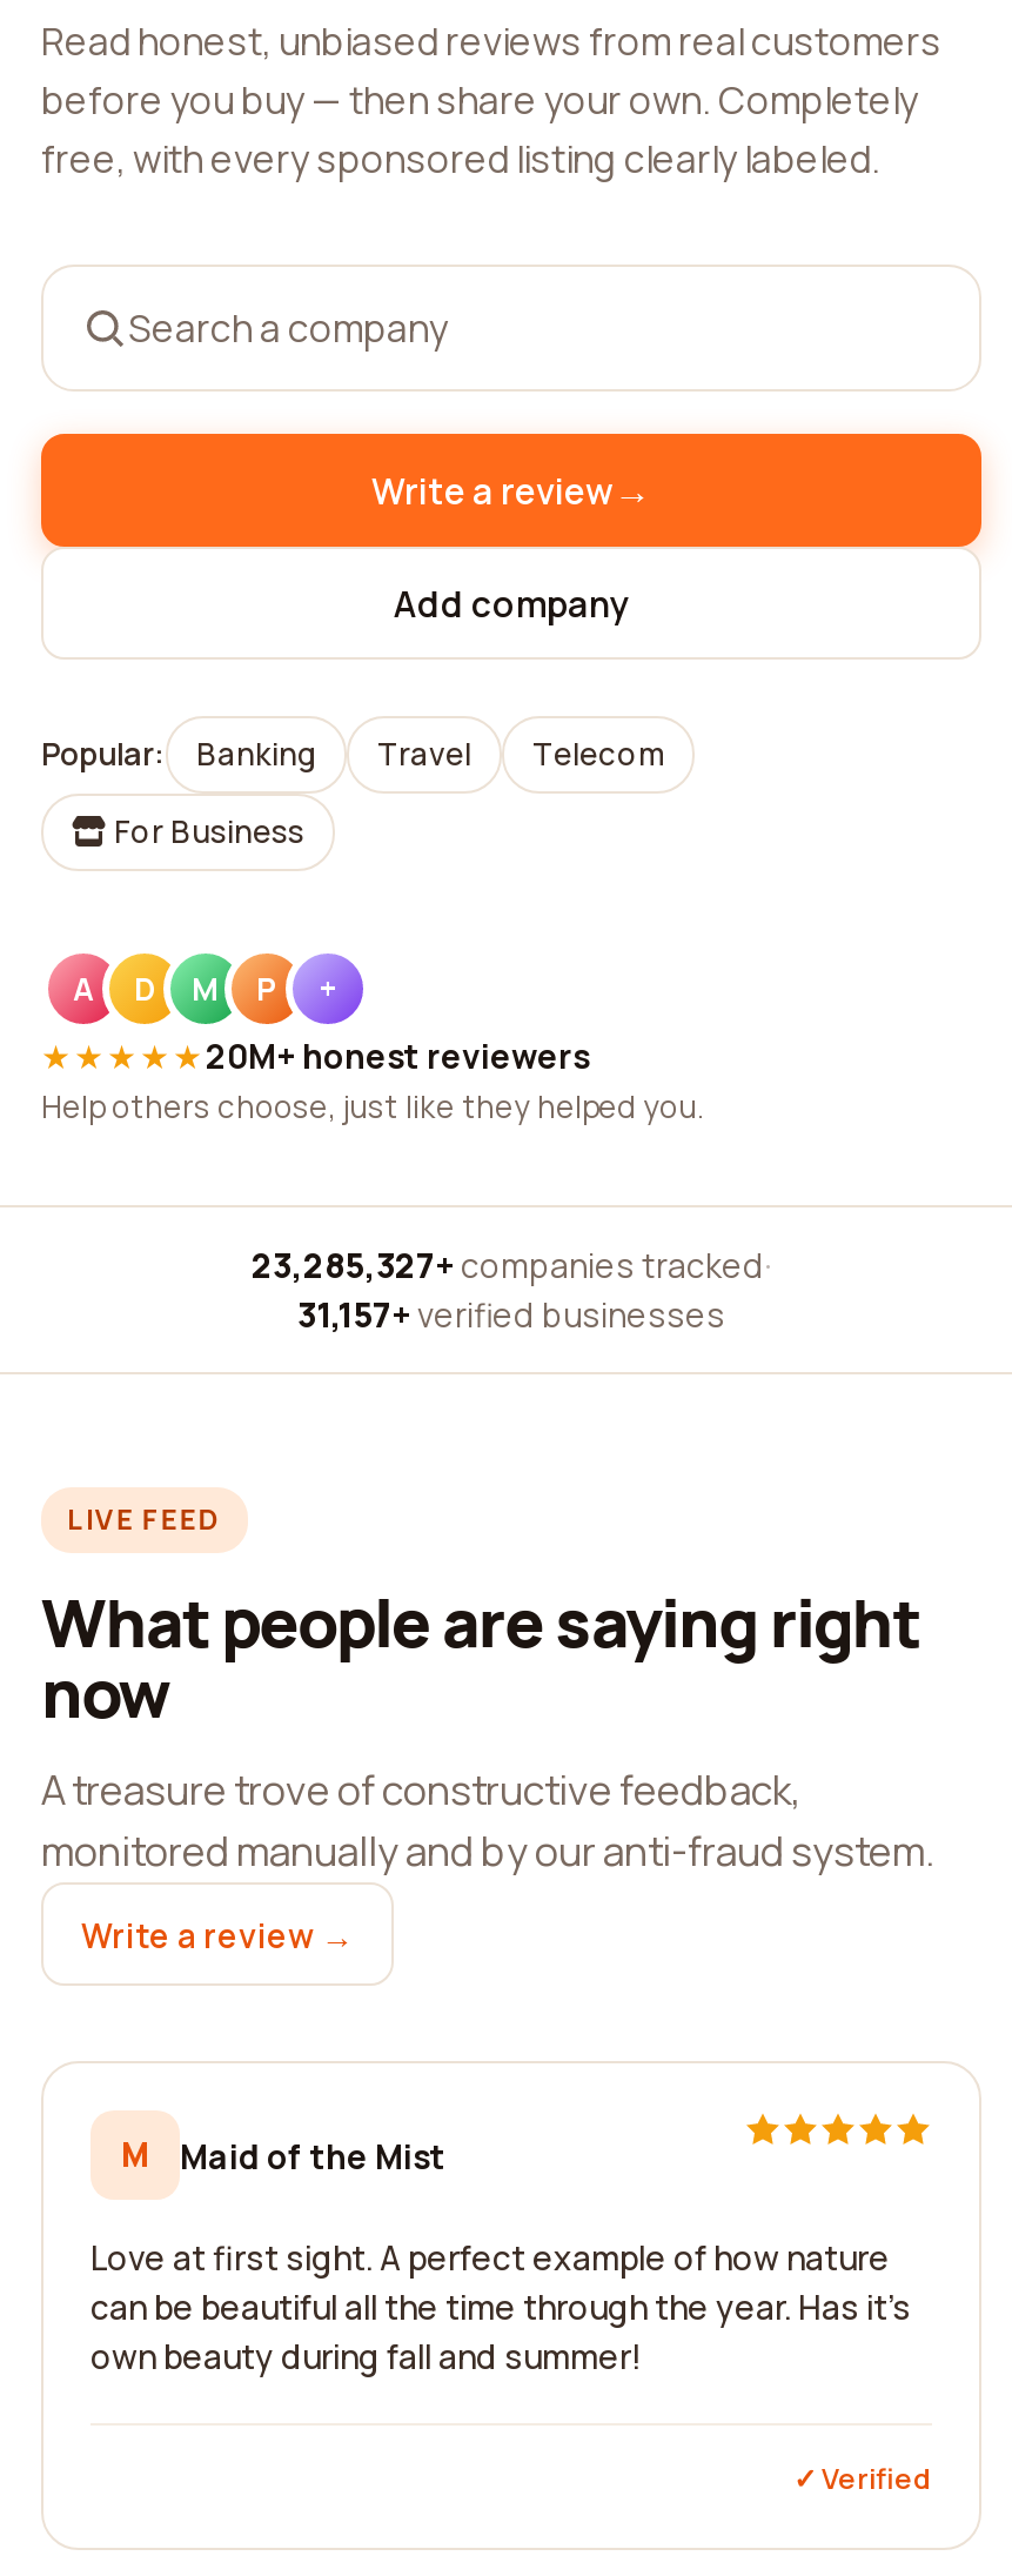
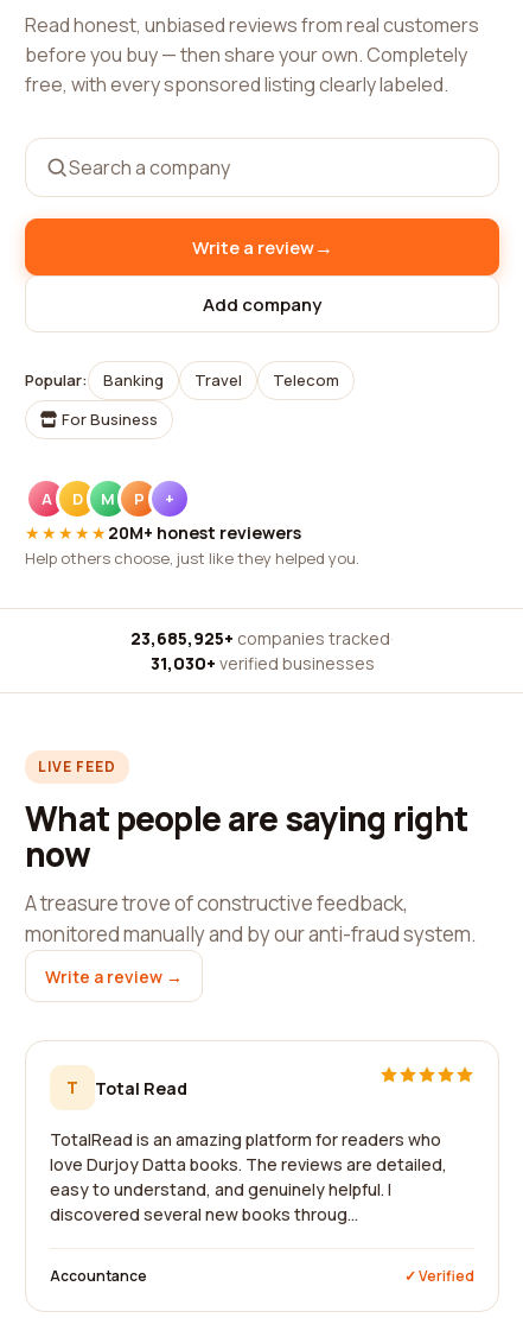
[252,1243,771,1287] 23,285,327+ companies tracked · -> [130,627,394,650] 23,685,925+ companies tracked ·
[297,1292,725,1337] 31,157+ verified businesses -> [150,652,374,674] 31,030+ verified businesses
[91,2132,911,2378] M | Maid of the Mist | Love at first sight. A perfect example of how nature | can be beautiful all the time through the year. Has it's | own beauty during fall and summer! -> [50,1076,447,1286] T | Total Read | TotalRead is an amazing platform for readers who | love Durjoy Datta books. The reviews are detailed, | easy to understand, and genuinely helpful. I | discovered several new books throug... | Accountance

